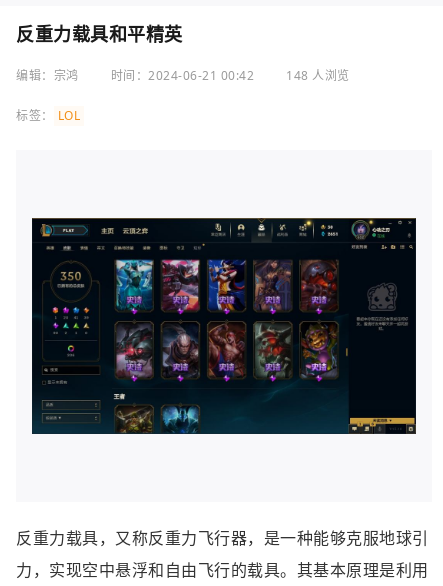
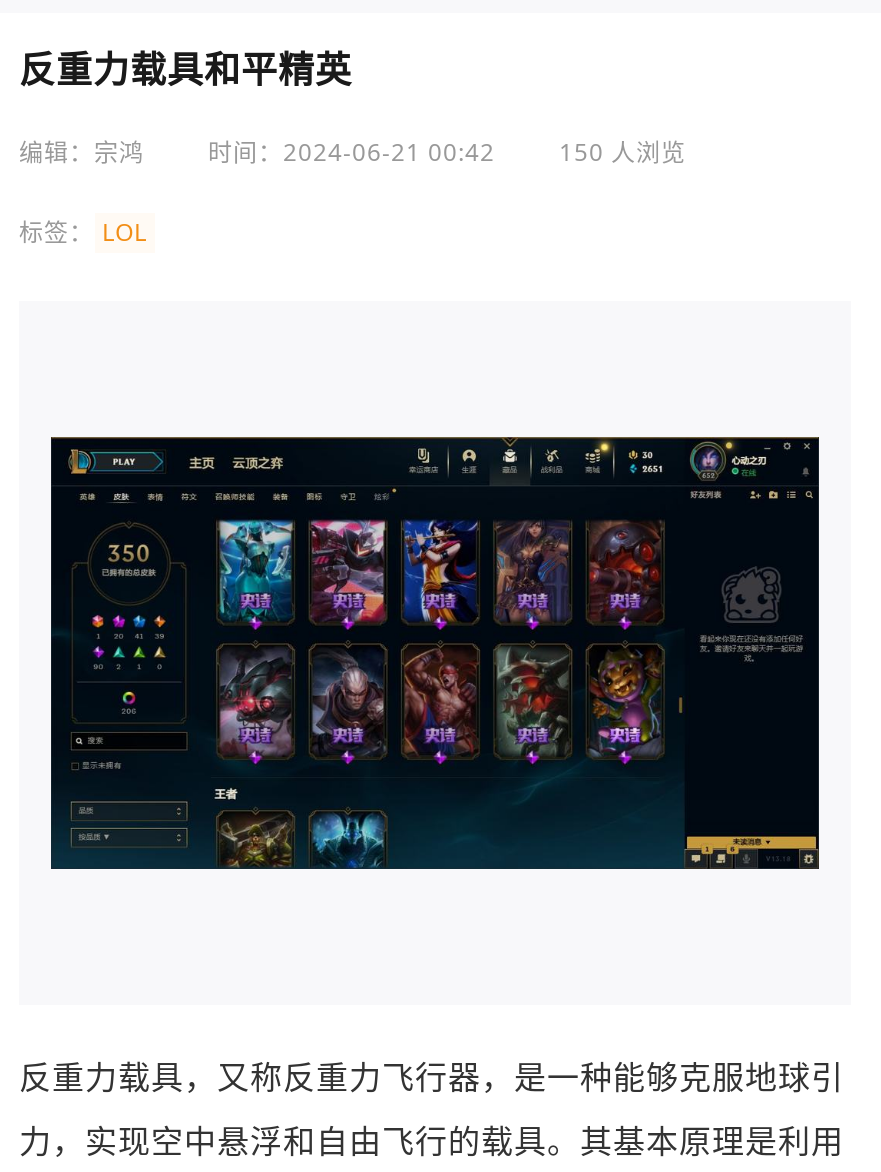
[16,67,349,84] 编辑：宗鸿 时间：2024-06-21 00:42 148 人浏览 -> [19,135,686,169] 编辑：宗鸿 时间：2024-06-21 00:42 150 人浏览

